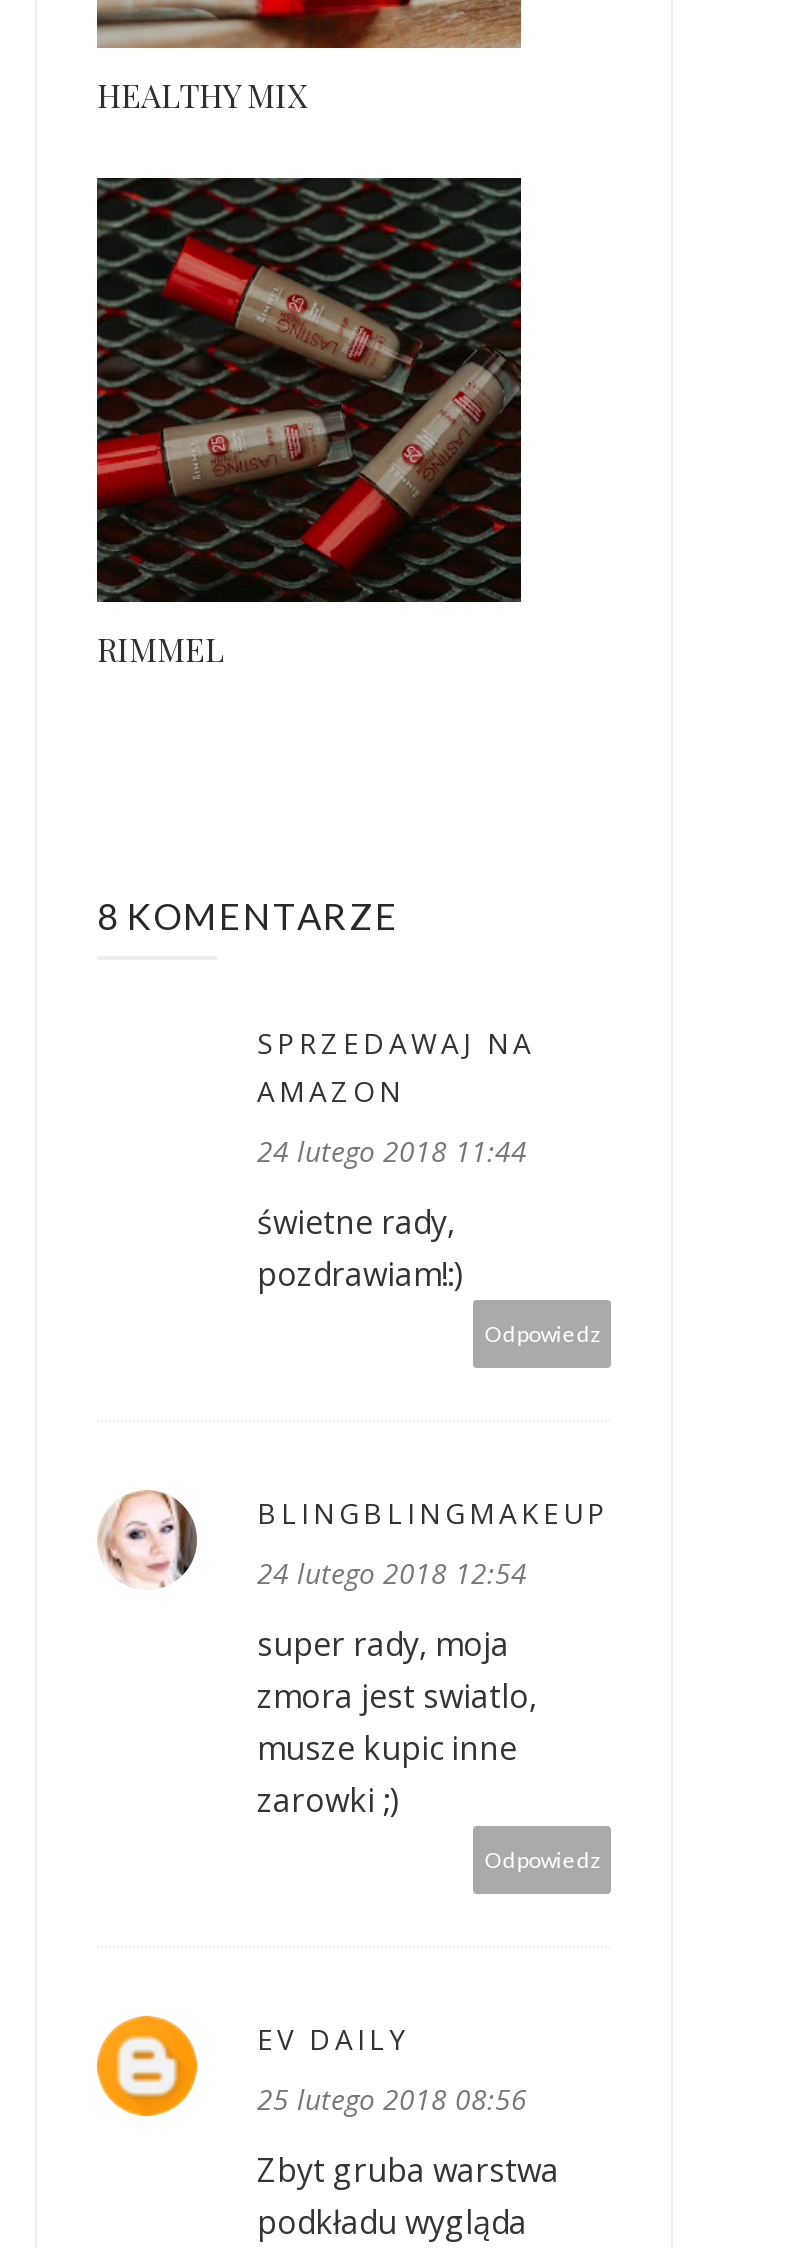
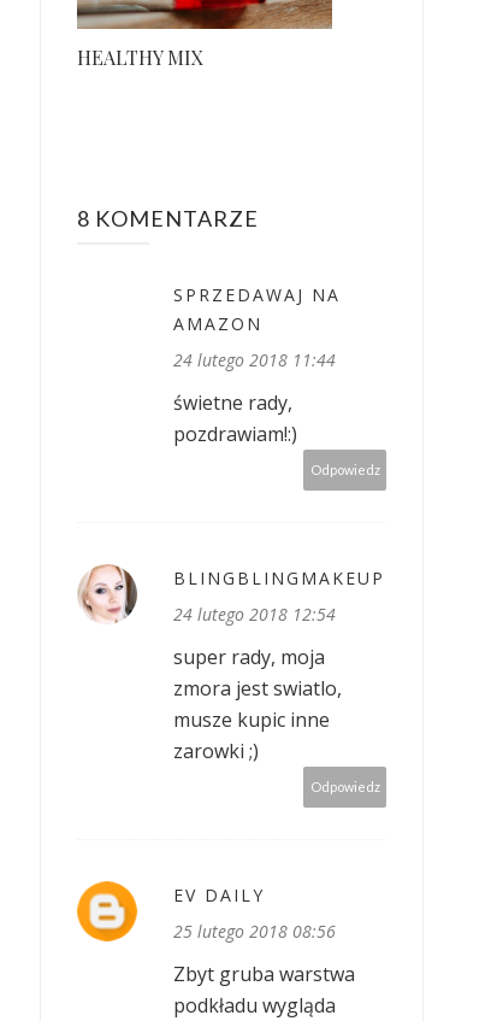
[95,176,523,671] [image] | RIMMEL -> none

